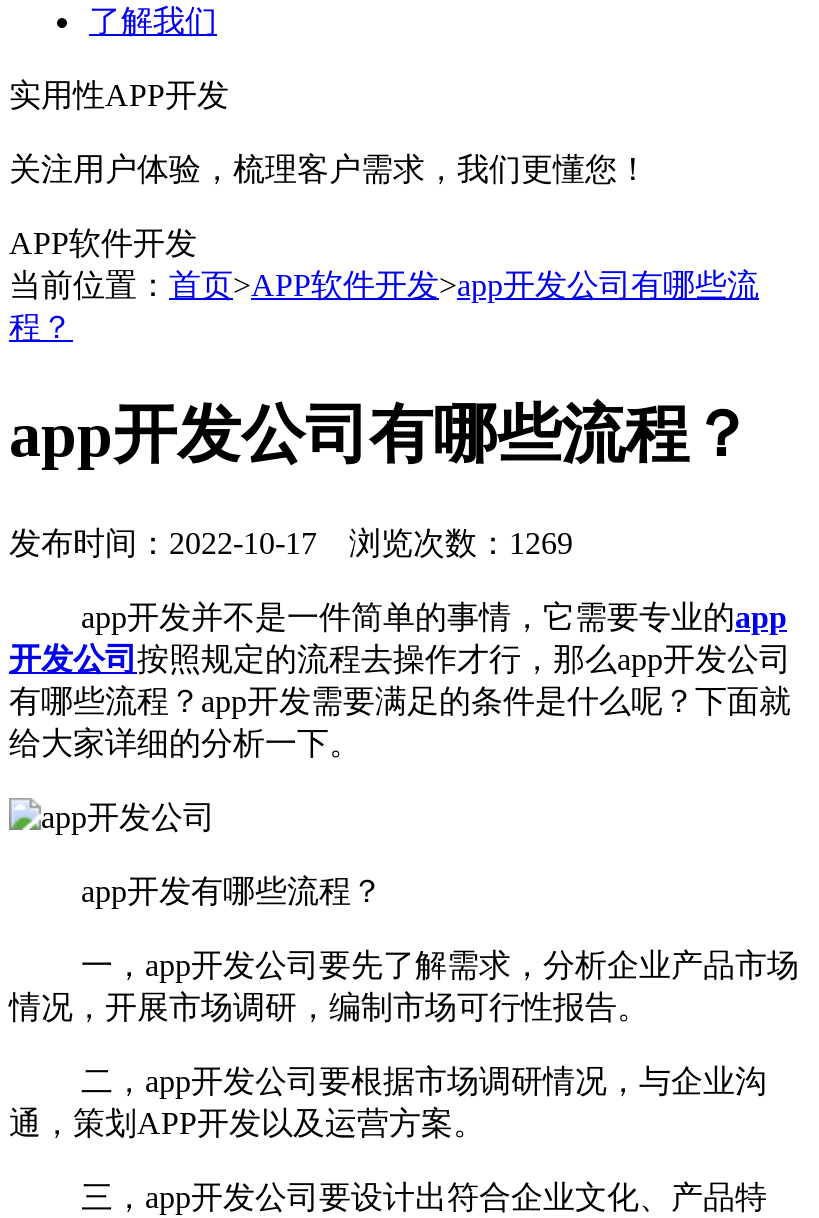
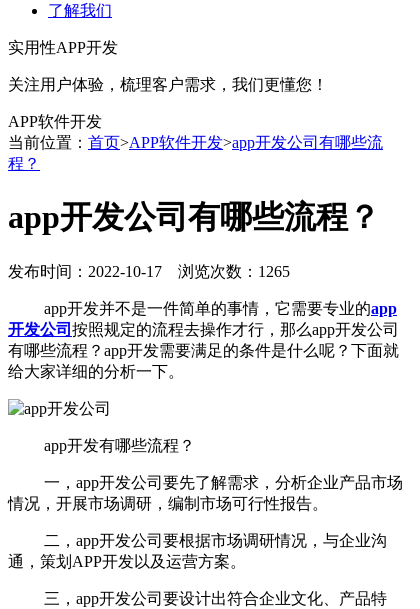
[9,526,573,560] 发布时间：2022-10-17 浏览次数：1269 -> [8,263,290,280] 发布时间：2022-10-17 浏览次数：1265

